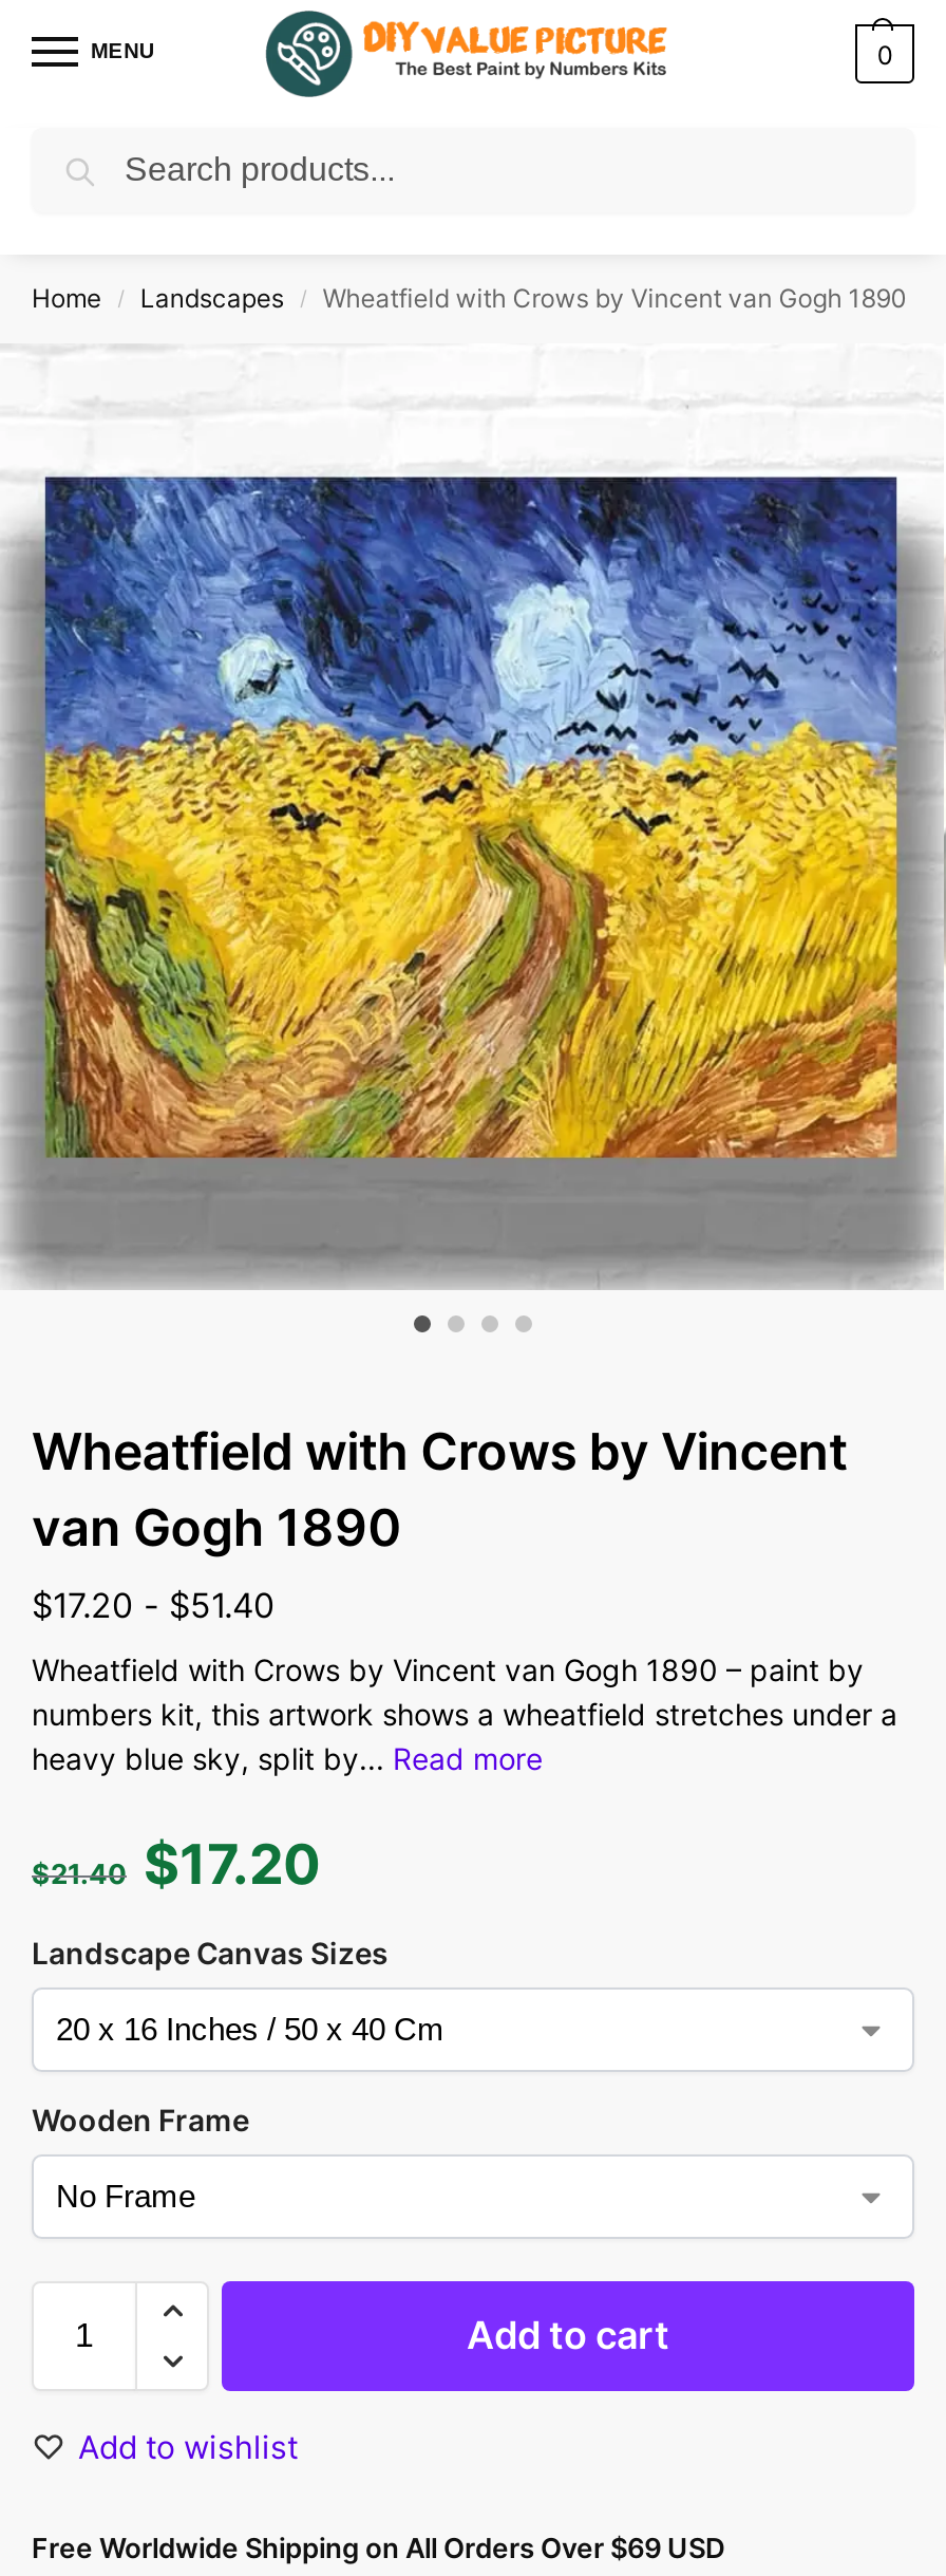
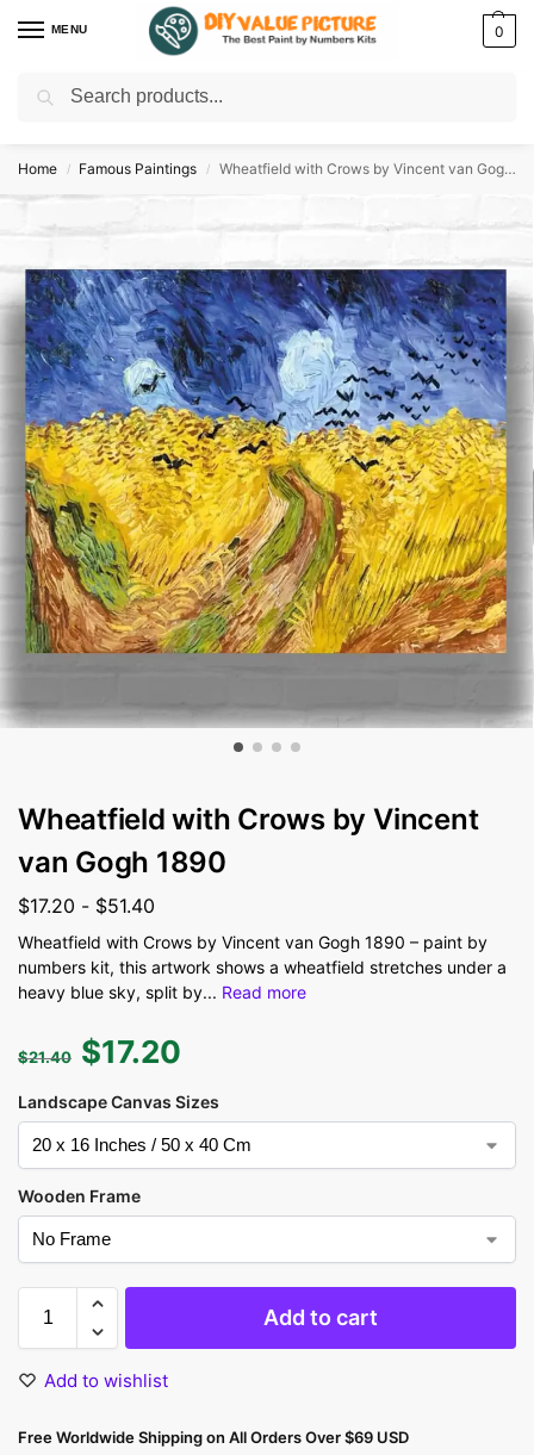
[140,282,284,314] Landscapes -> [79,160,197,178] Famous Paintings

